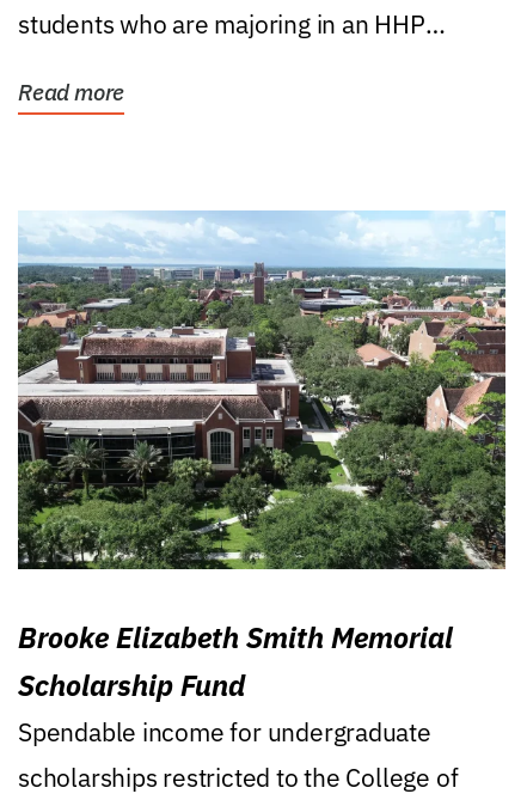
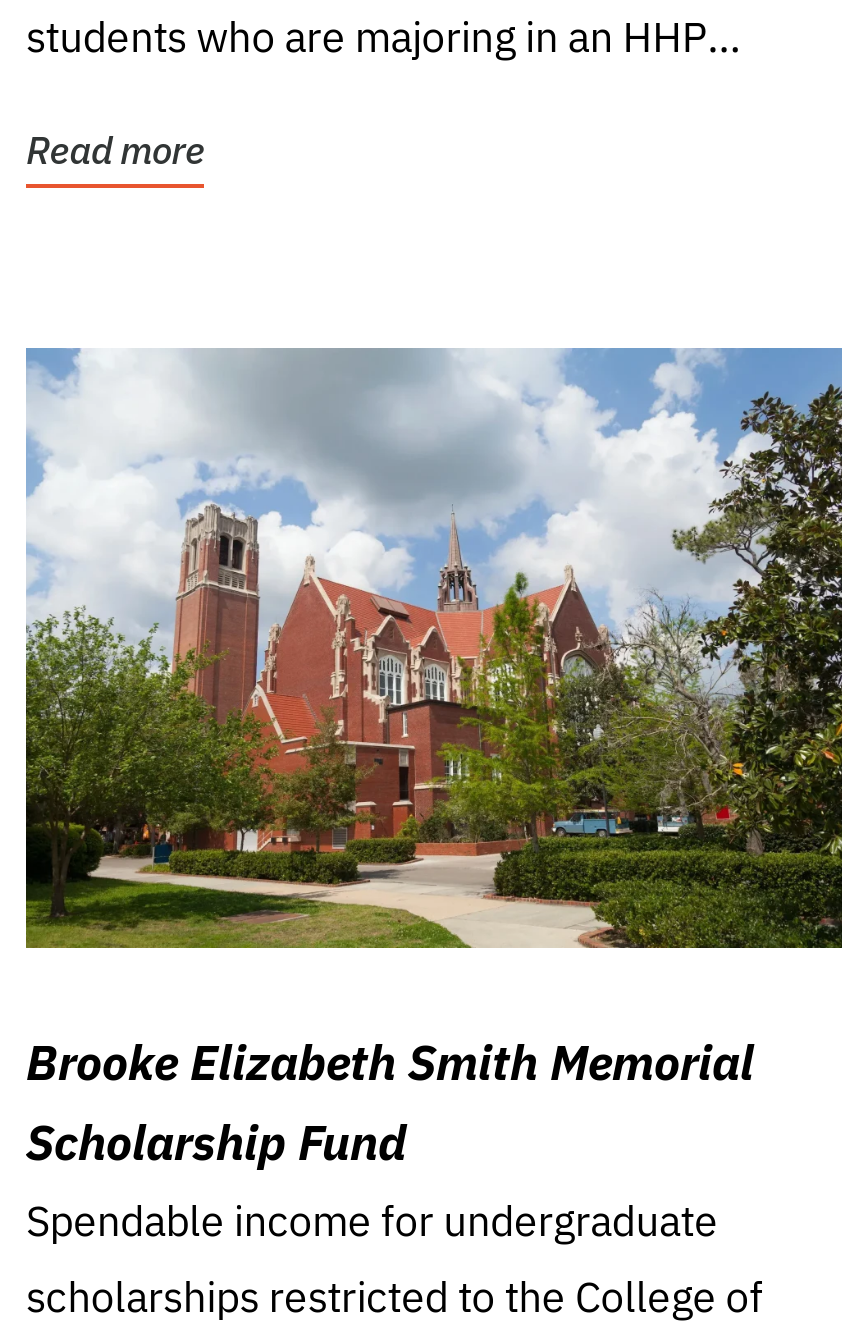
[17,210,507,570] [image] -> [24,346,844,950] [image]

